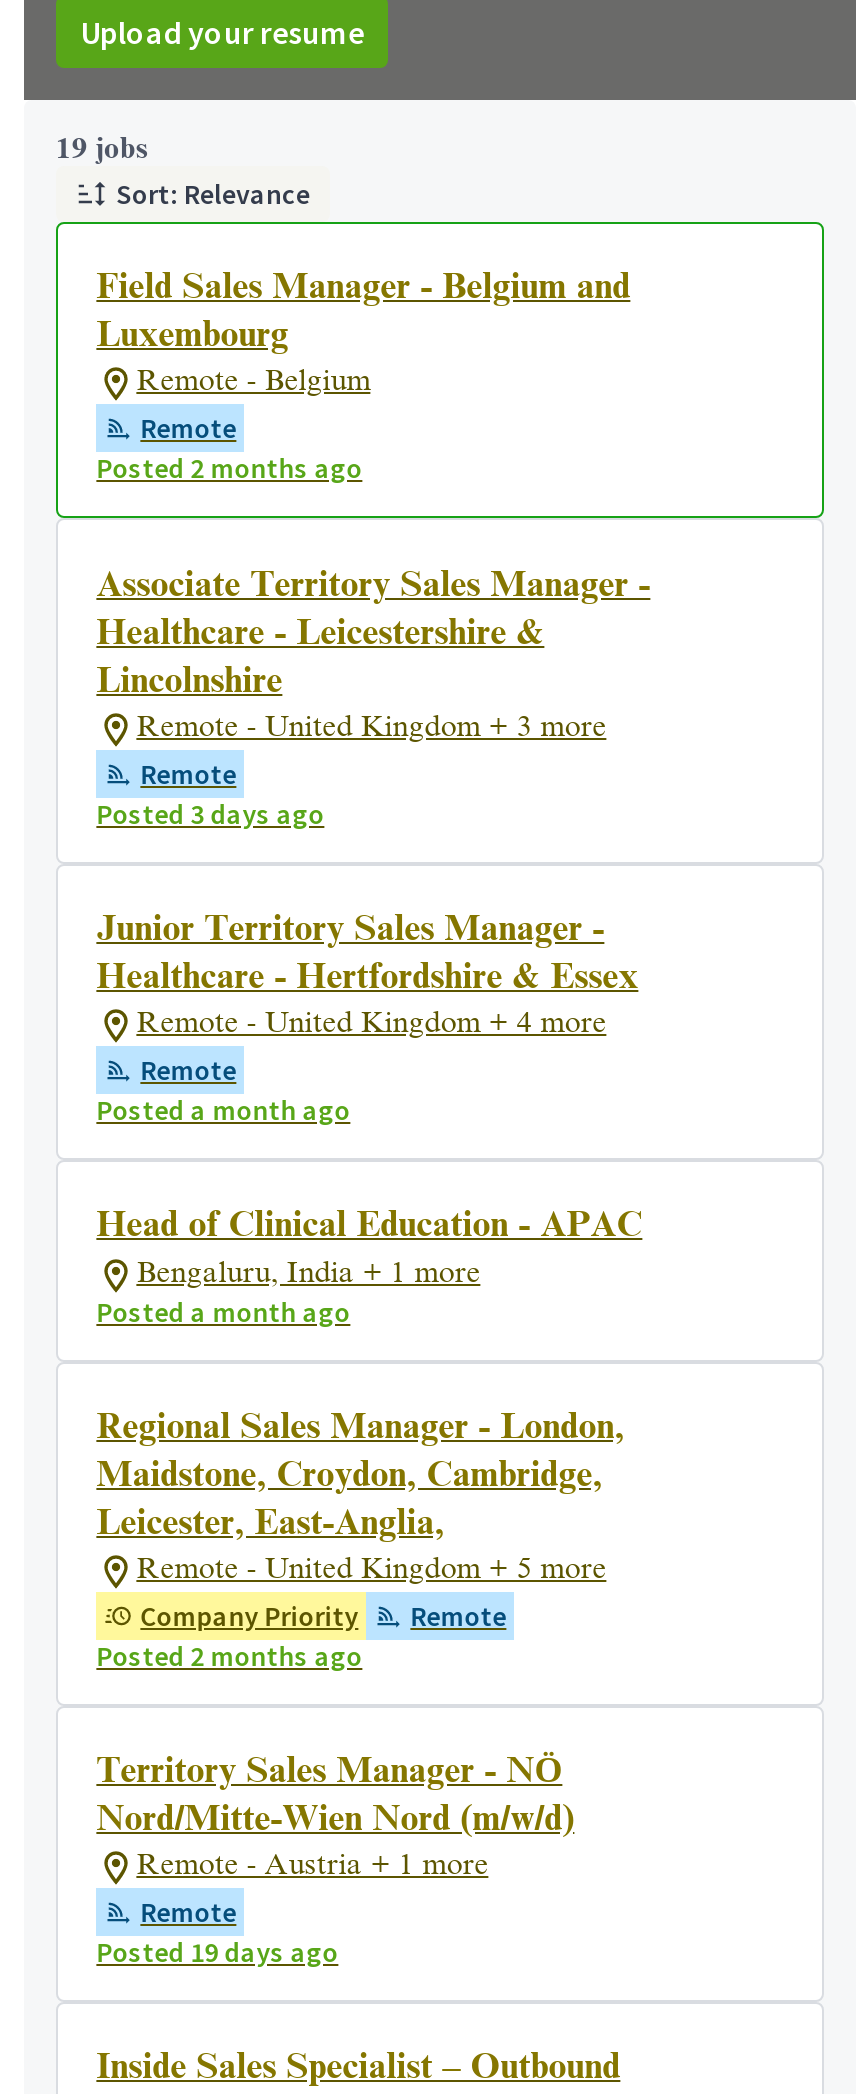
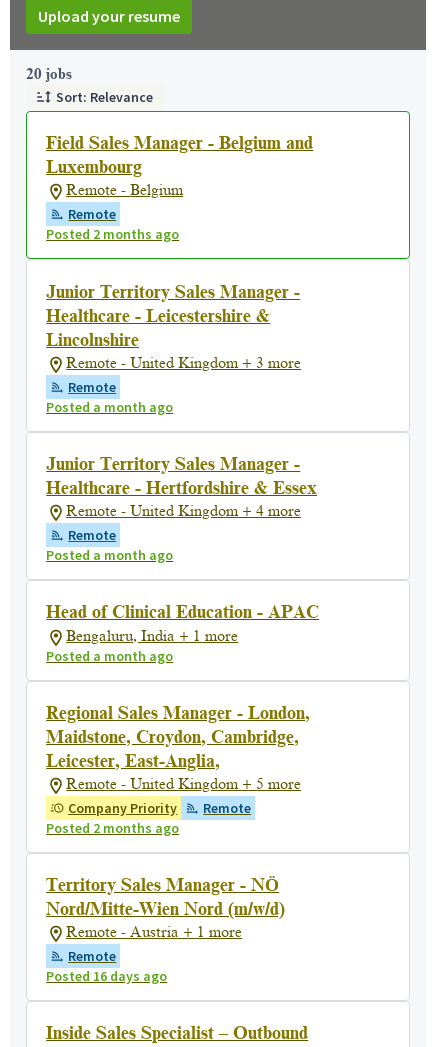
[56,132,148,164] 19 jobs -> [26,66,72,82] 20 jobs
[96,563,650,603] Associate Territory Sales Manager - -> [46,282,300,302] Junior Territory Sales Manager -
[96,796,324,832] Posted 3 days ago -> [46,398,173,416] Posted a month ago
[96,1934,338,1970] Posted 19 days ago -> [46,967,167,985] Posted 16 days ago

